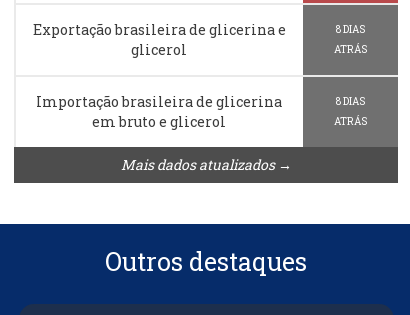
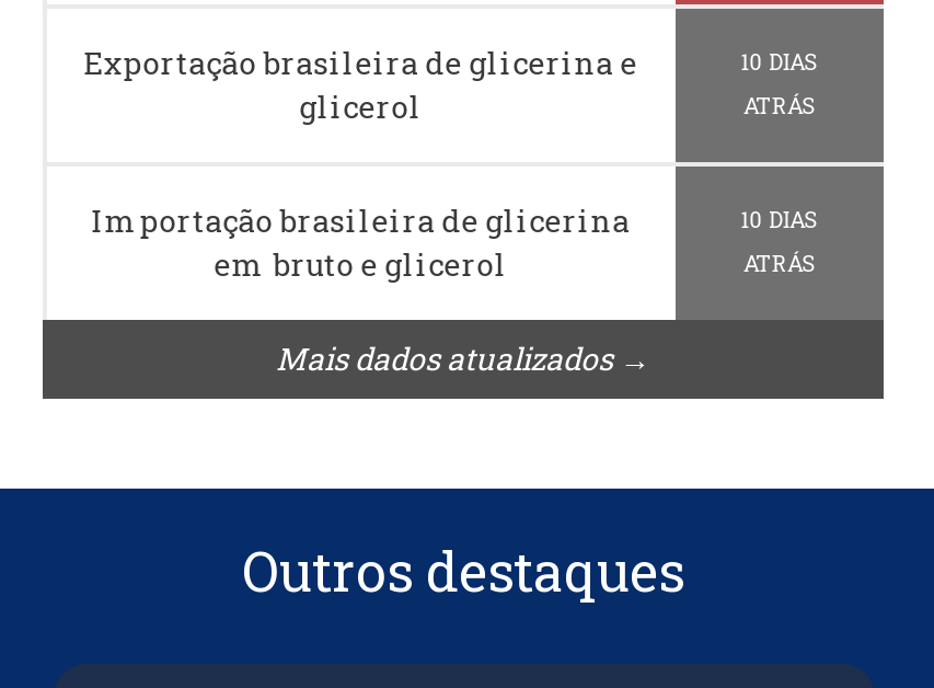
[336,23,365,36] 8 DIAS -> [741,48,817,76] 10 DIAS
[336,95,365,108] 8 DIAS -> [741,205,817,234] 10 DIAS

